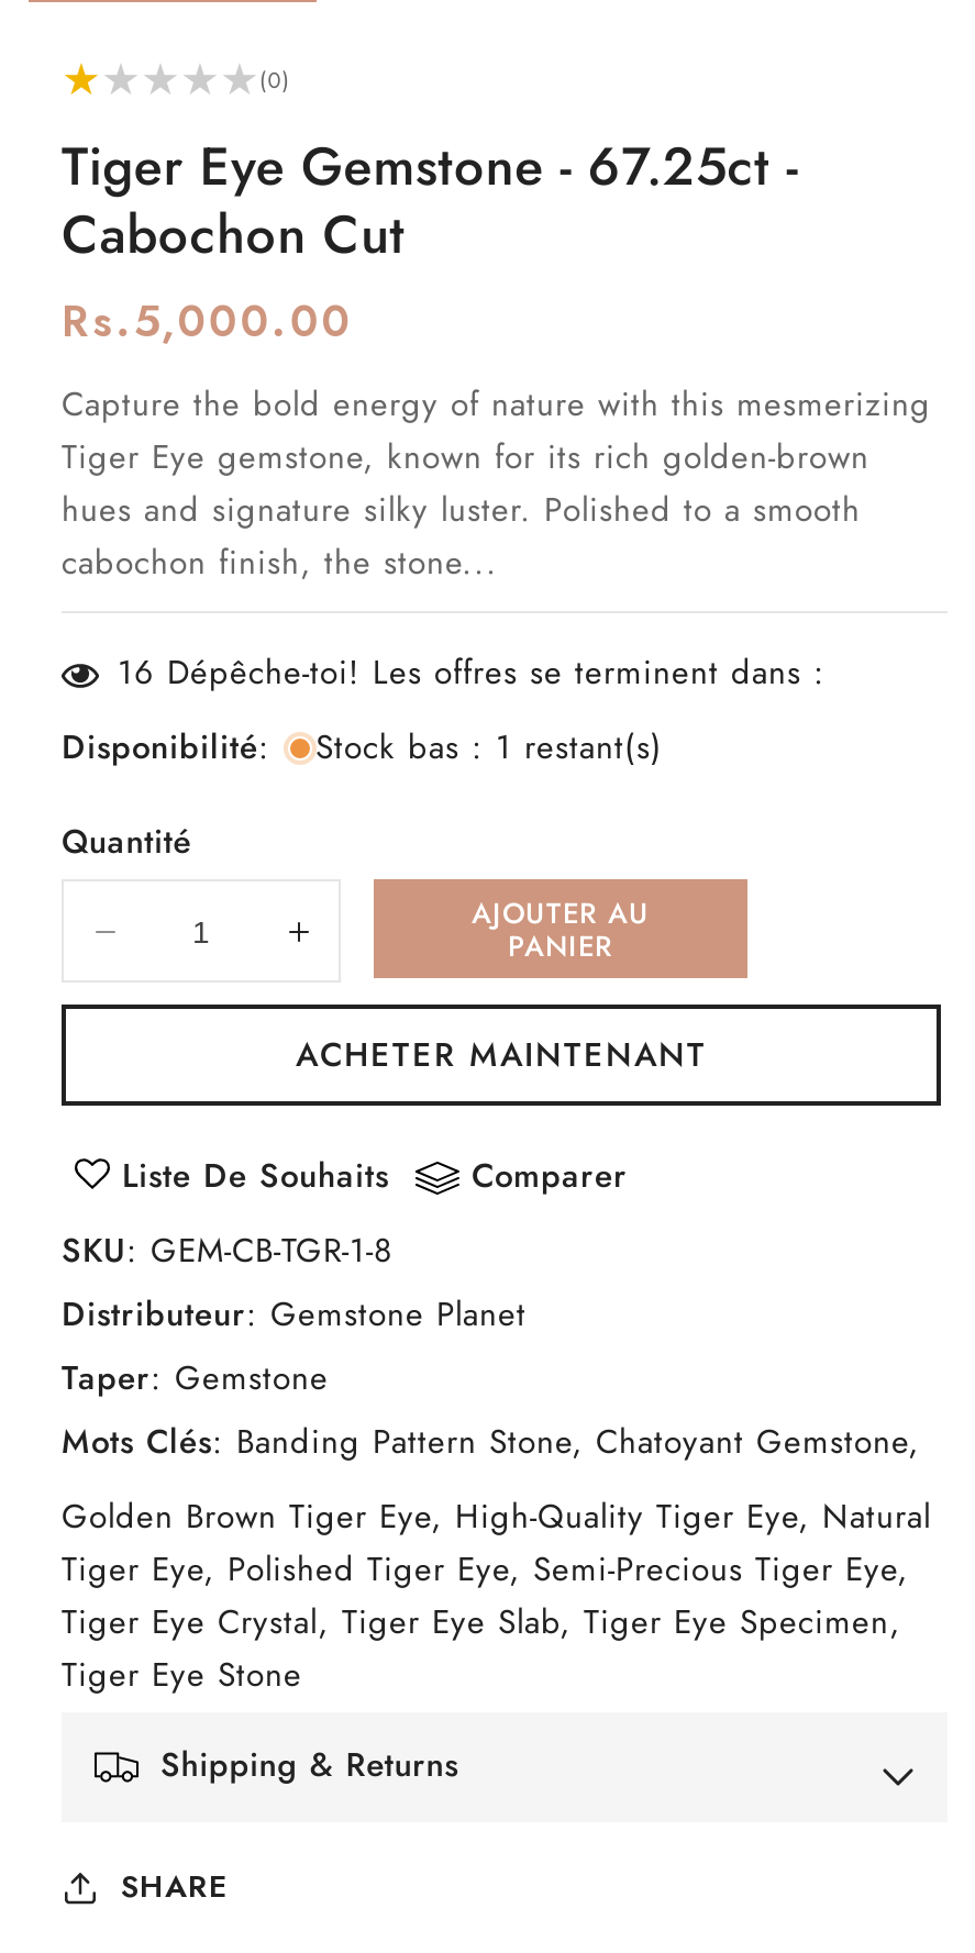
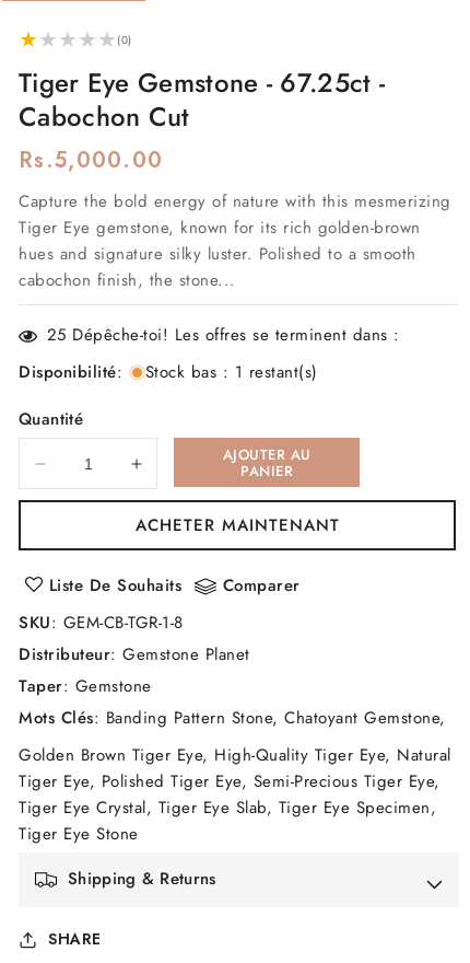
[118,649,826,697] 16 Dépêche-toi! Les offres se terminent dans : -> [46,323,399,347] 25 Dépêche-toi! Les offres se terminent dans :

